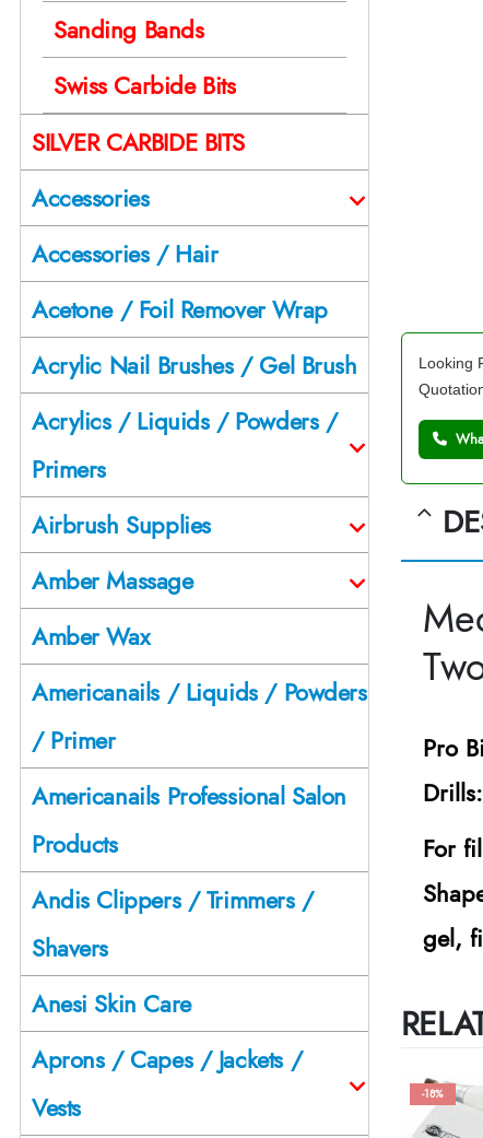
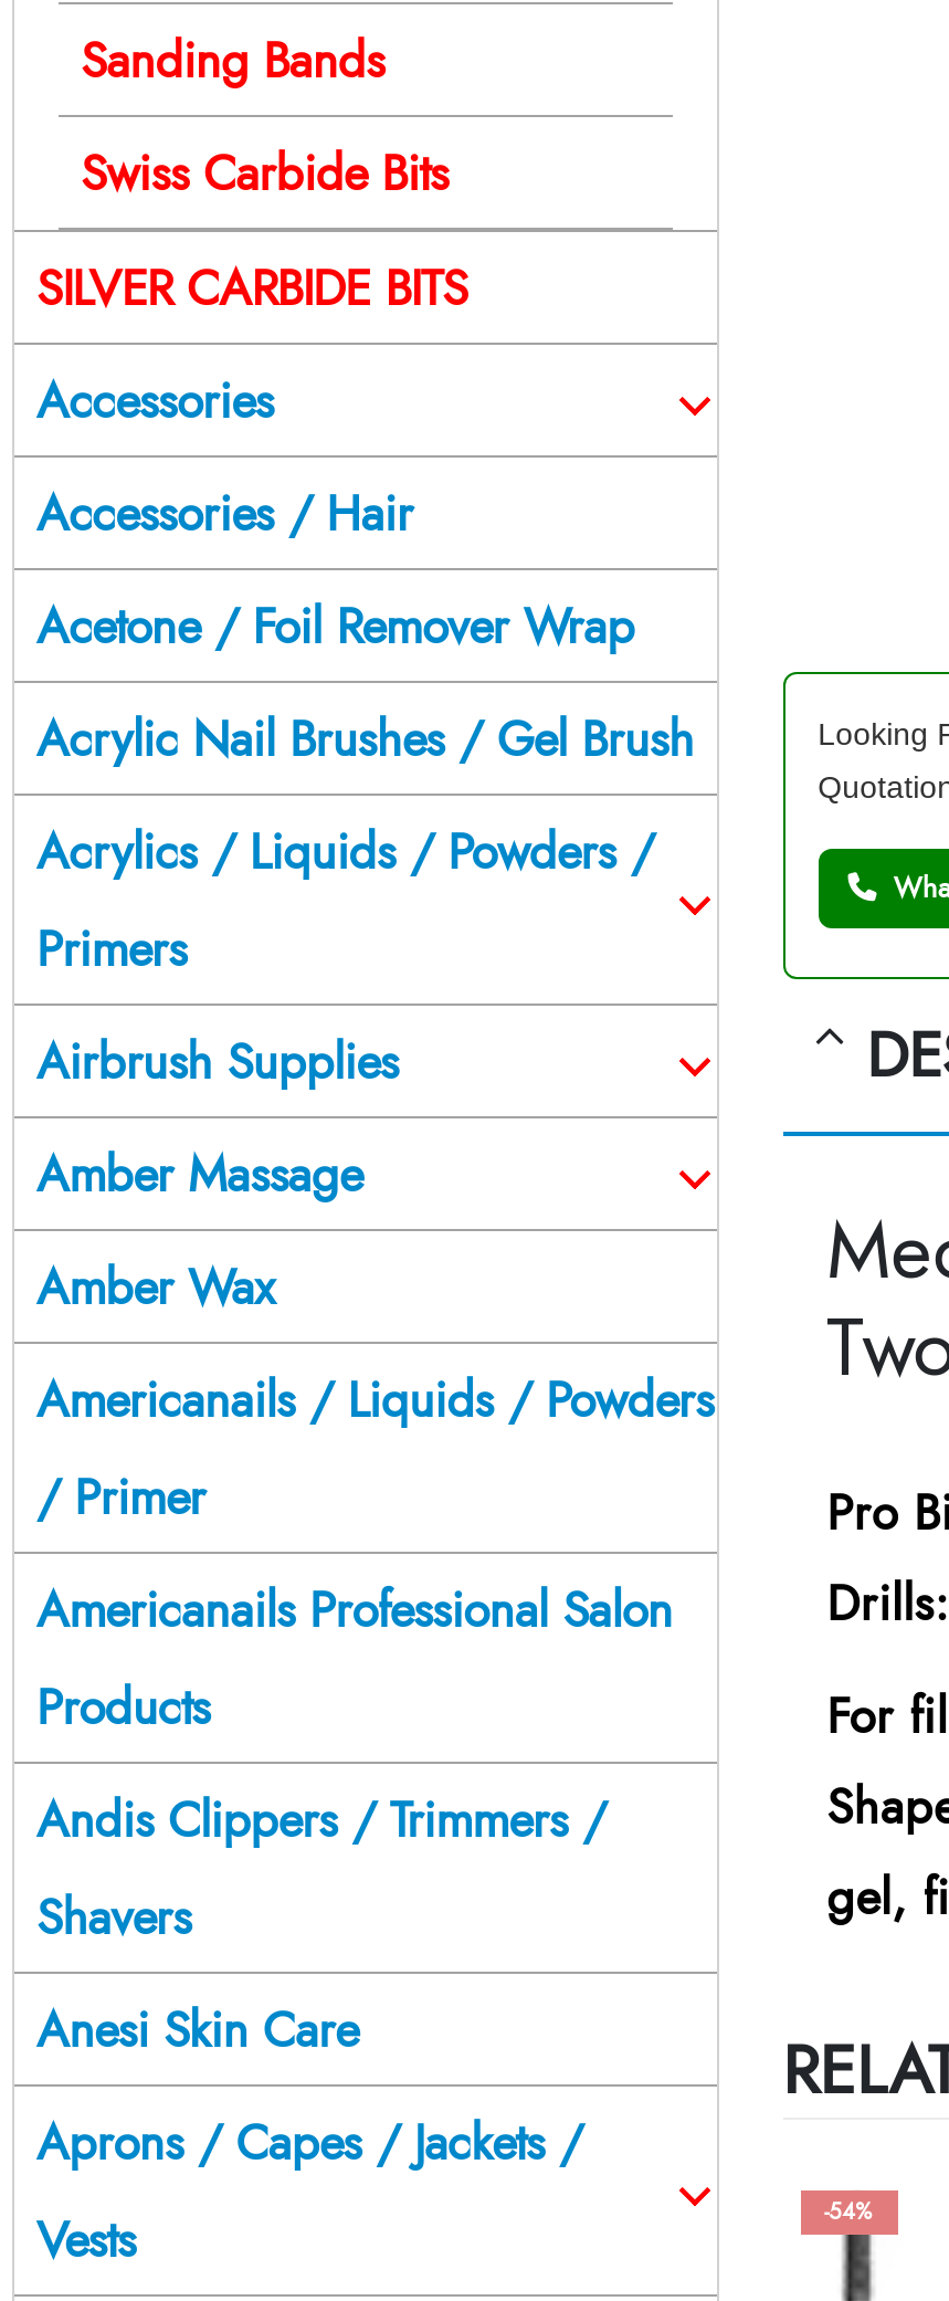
[421,1085,443,1101] -18% -> [824,2194,873,2227] -54%

